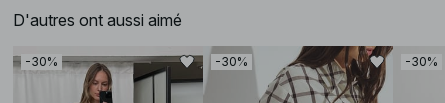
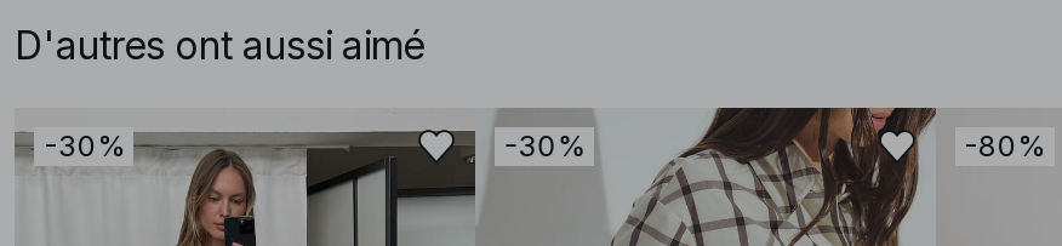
[404,54,437,69] -30% -> [964,127,1044,163] -80%

